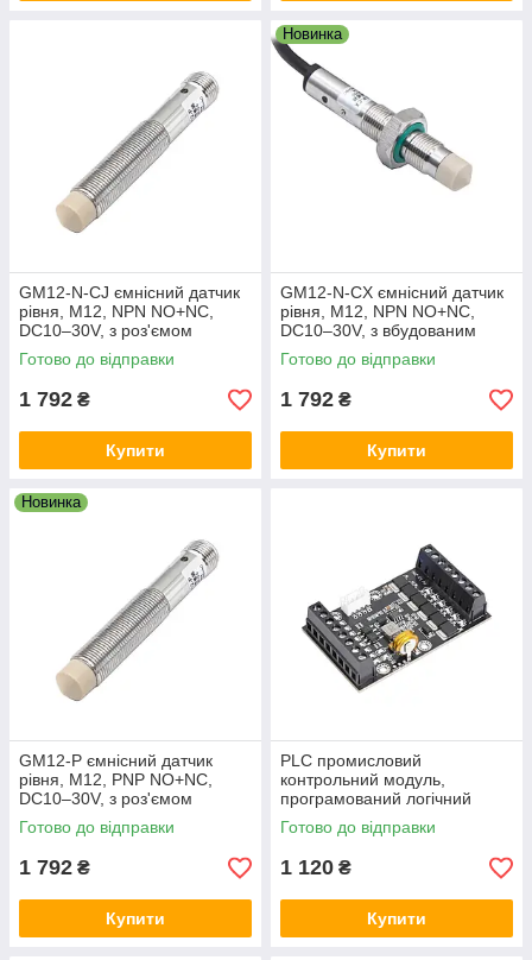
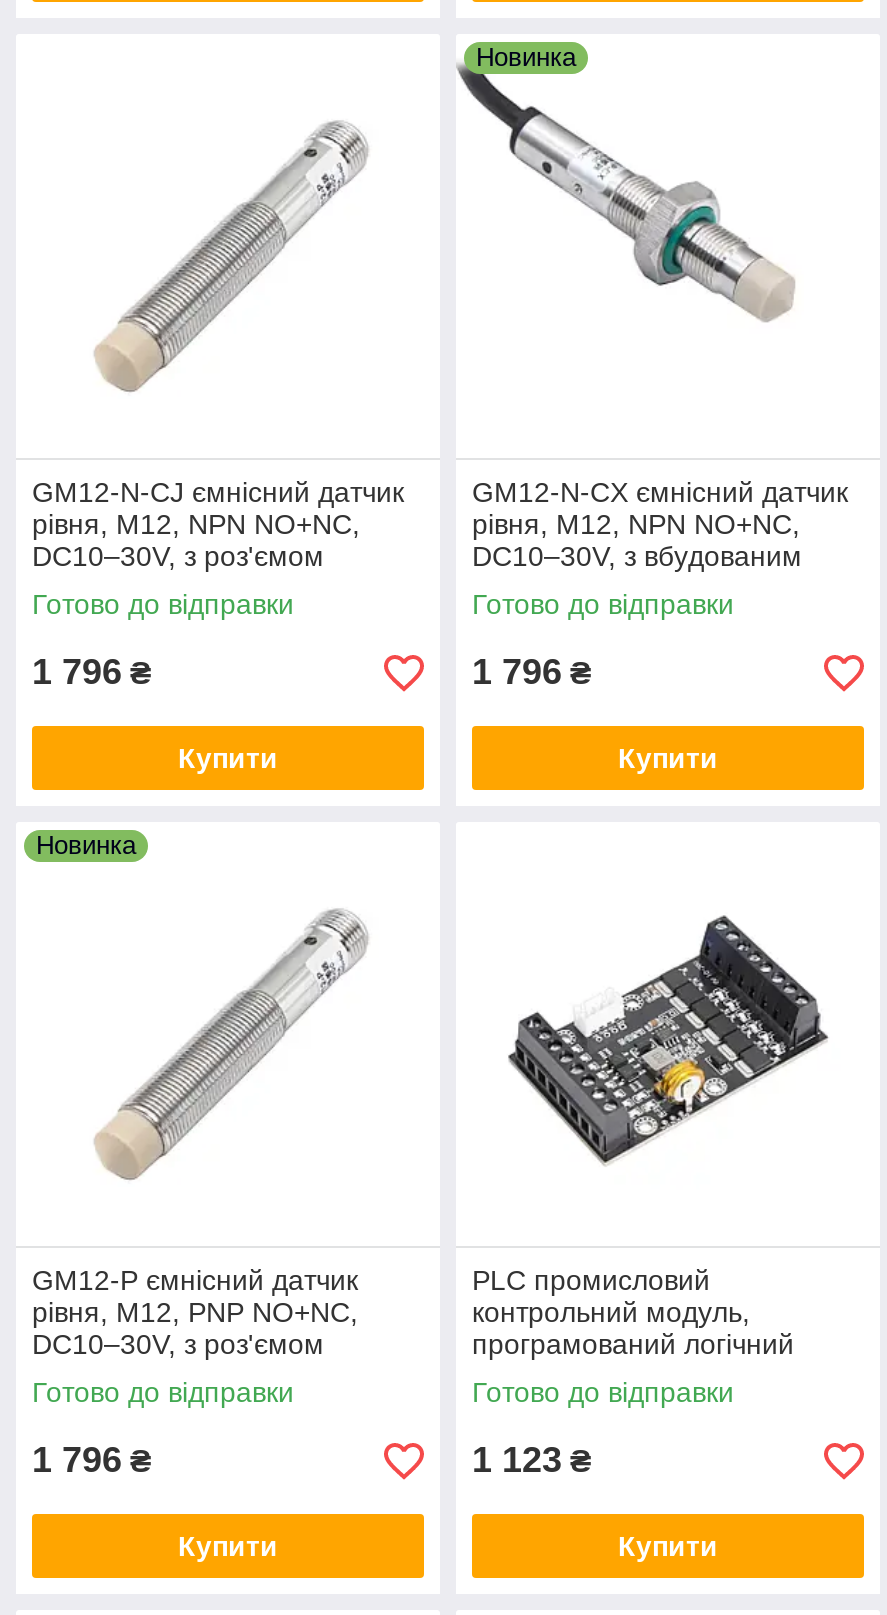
[19,387,90,411] 1 792 ₴ -> [32,652,152,692] 1 796 ₴
[280,387,351,411] 1 792 ₴ -> [472,652,592,692] 1 796 ₴
[19,855,90,879] 1 792 ₴ -> [32,1440,152,1480] 1 796 ₴
[280,855,351,879] 1 120 ₴ -> [472,1440,592,1480] 1 123 ₴

